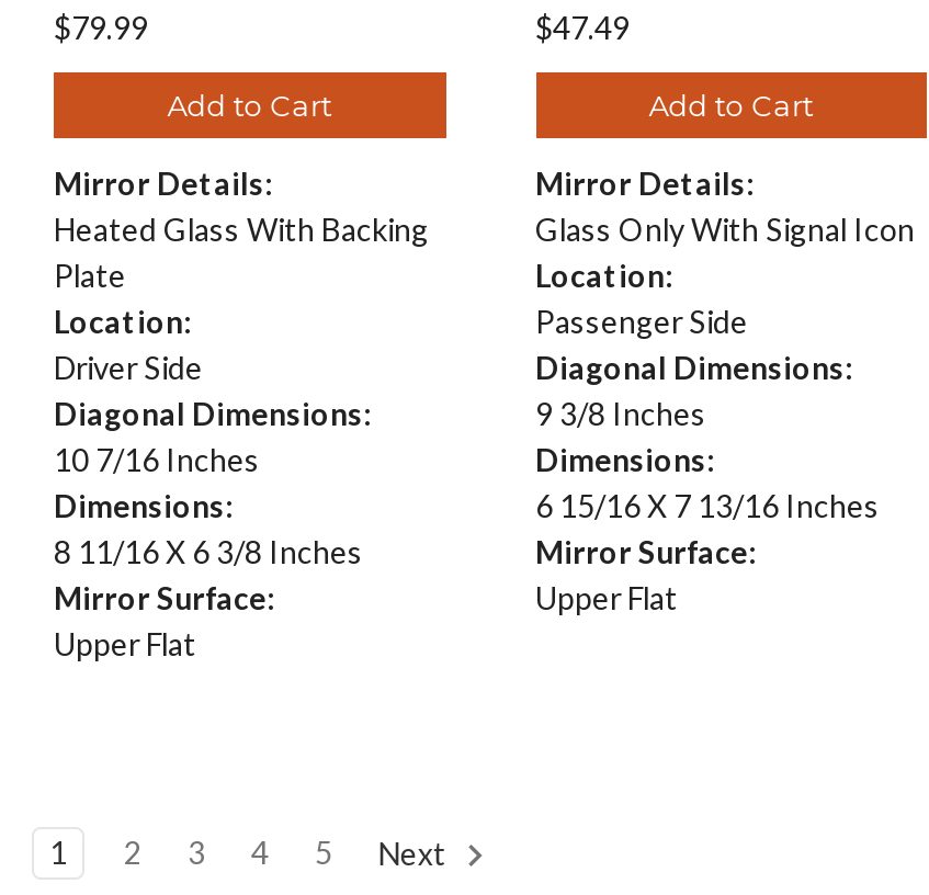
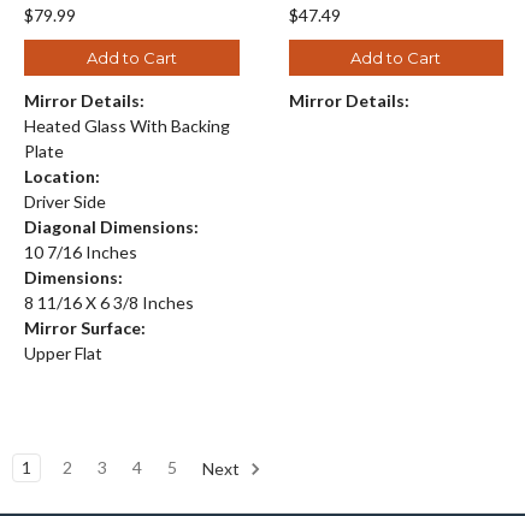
[535,210,915,616] Glass Only With Signal Icon | Location: | Passenger Side | Diagonal Dimensions: | 9 3/8 Inches | Dimensions: | 6 15/16 X 7 13/16 Inches | Mirror Surface: | Upper Flat -> none

